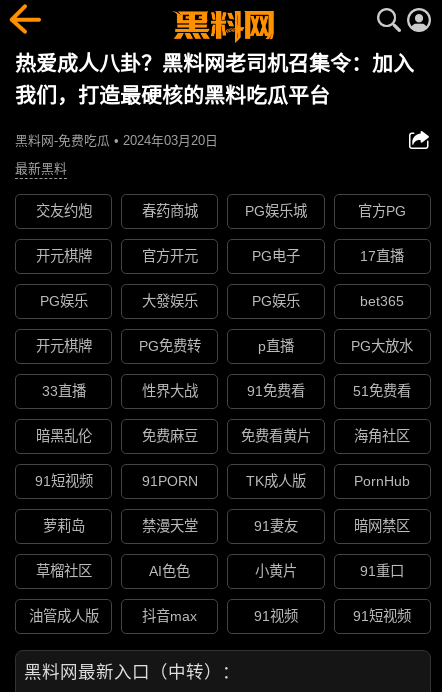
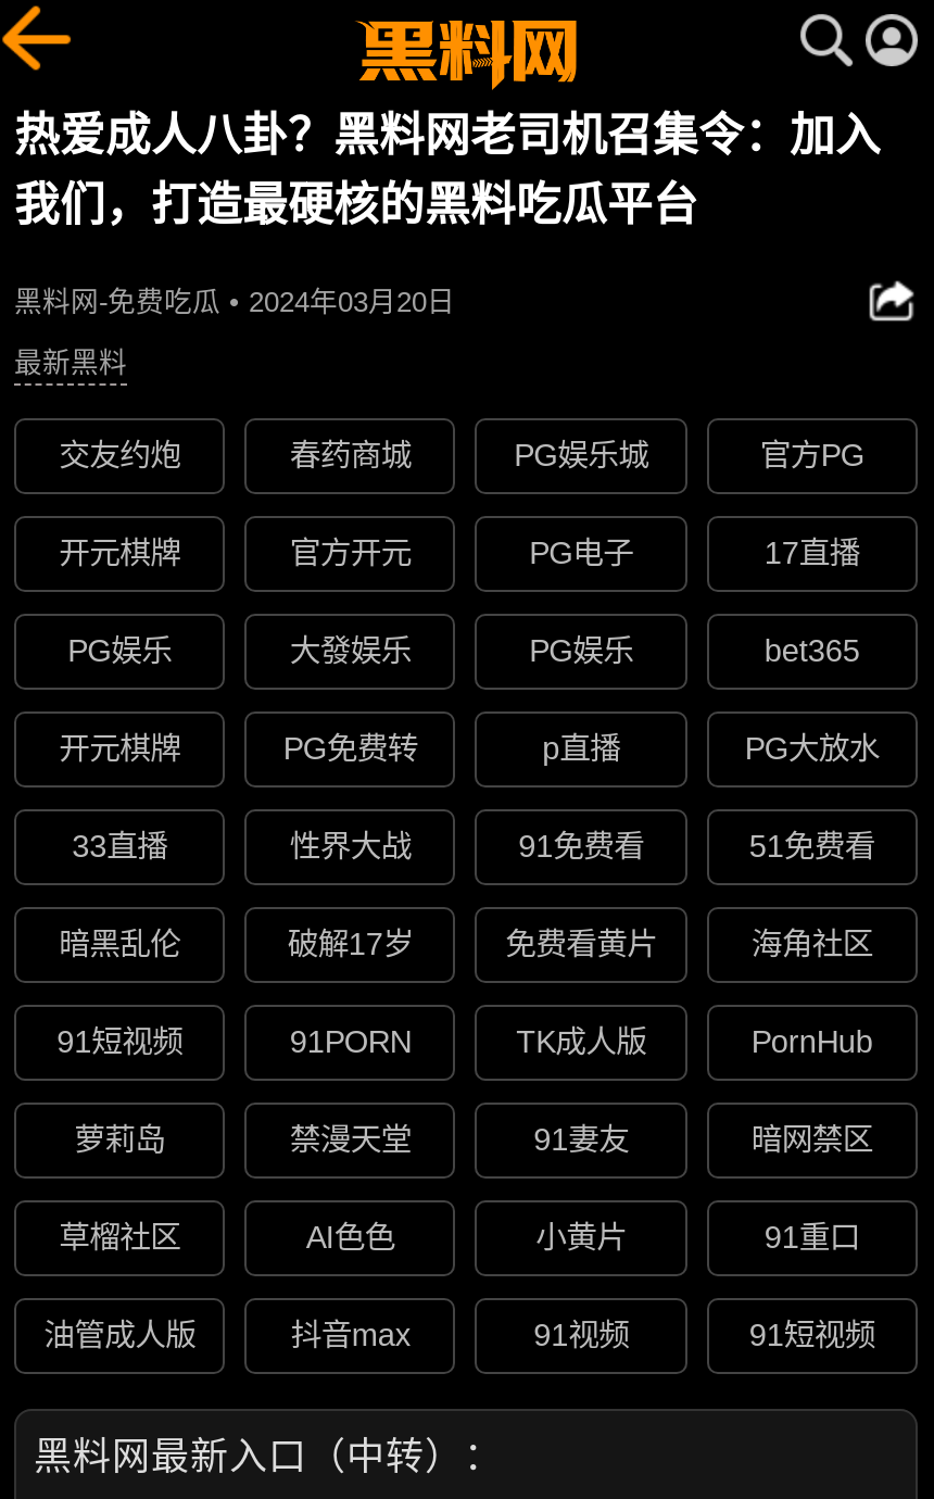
[142,428,198,444] 免费麻豆 -> [287,927,413,962] 破解17岁

